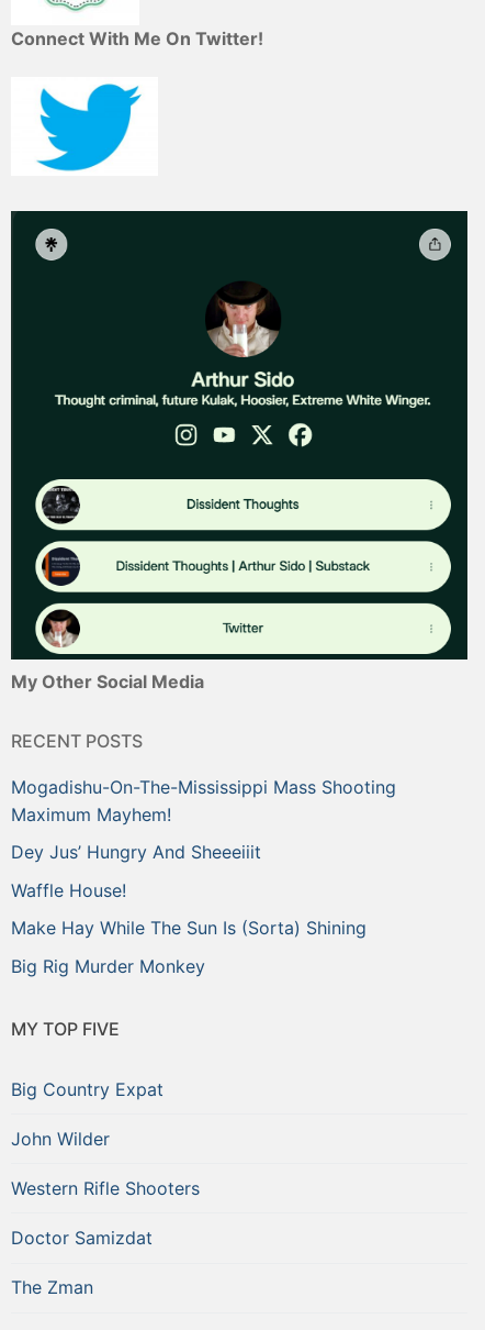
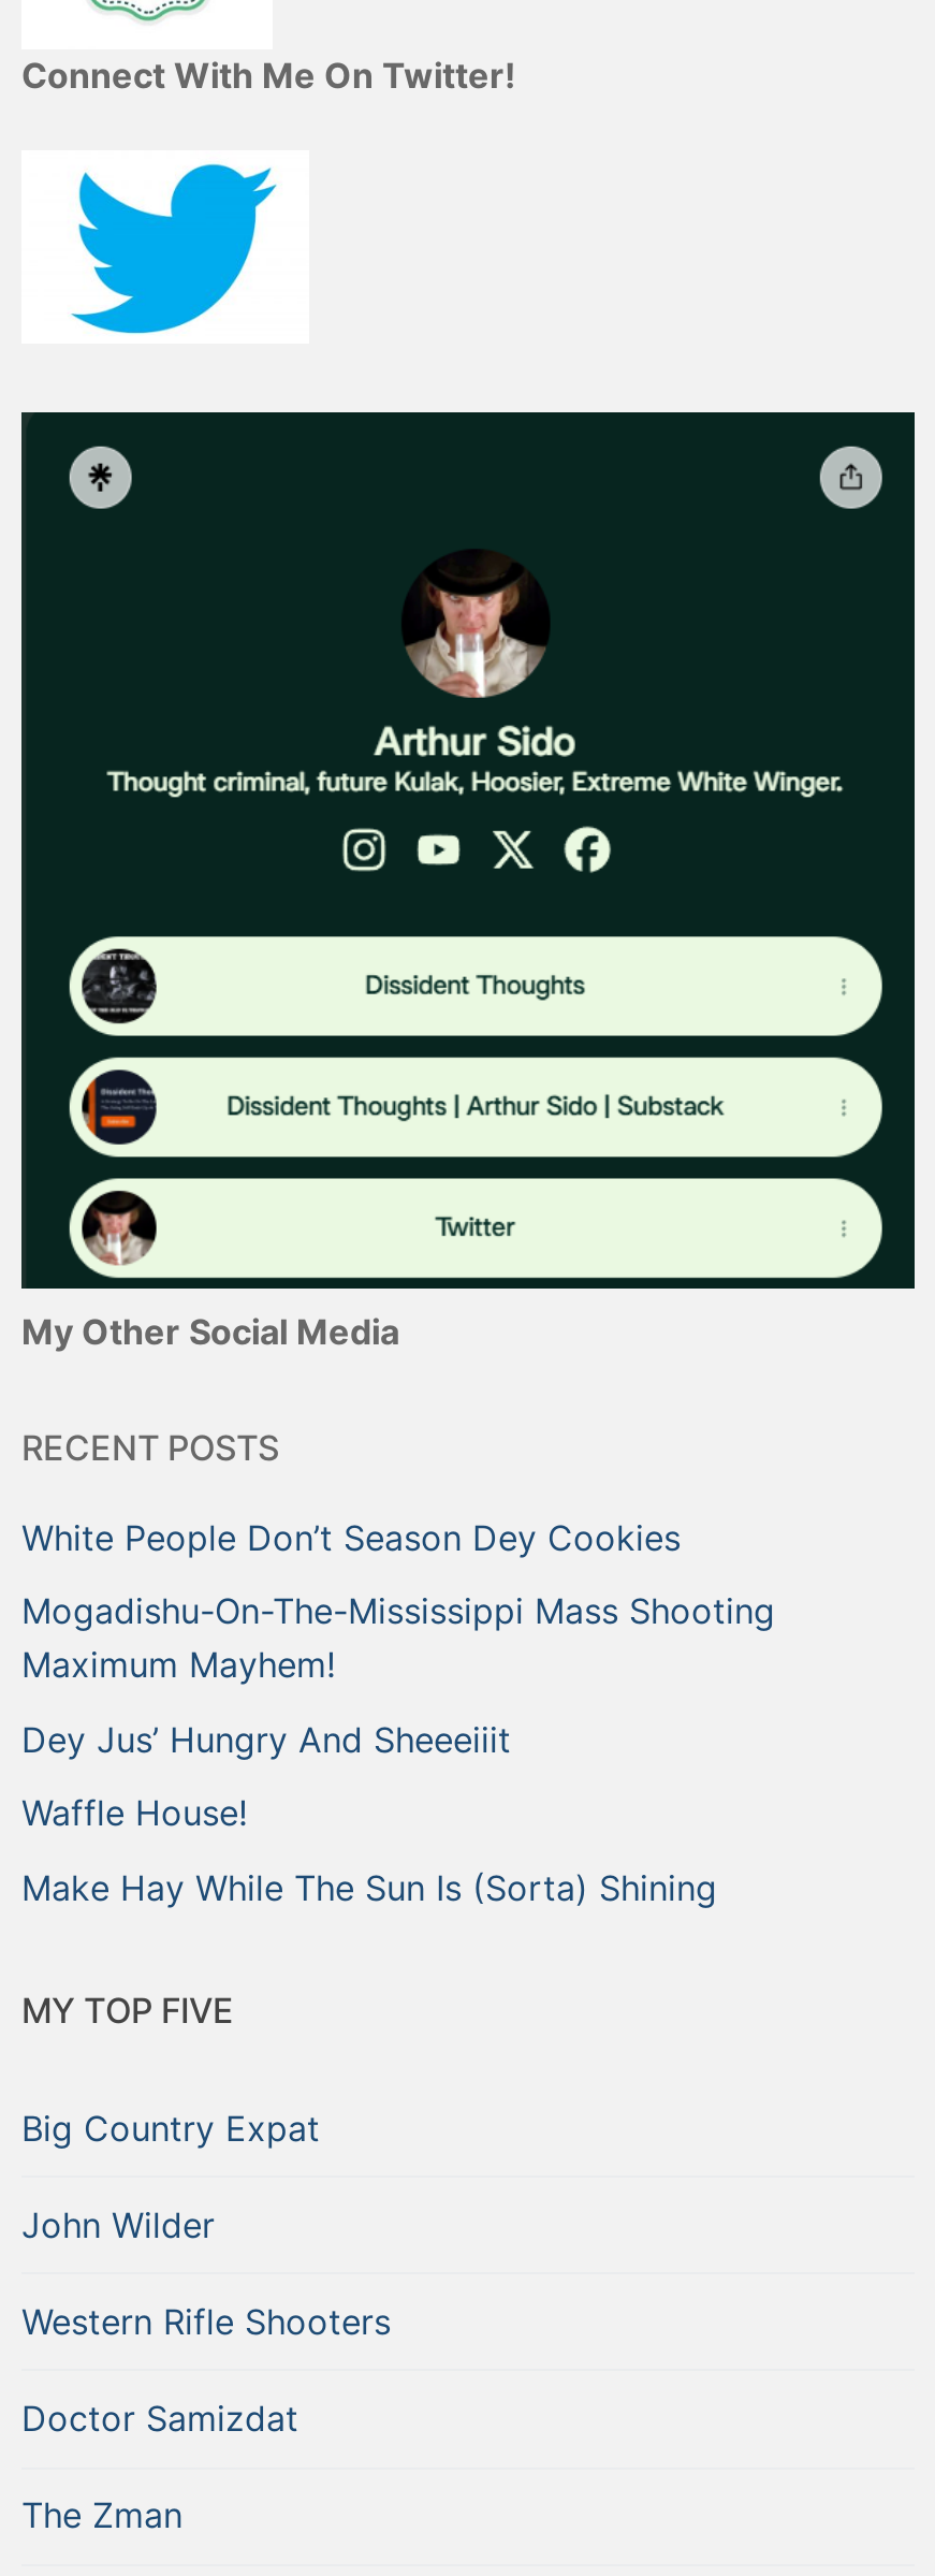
none -> [21,1515,681,1558] White People Don’t Season Dey Cookies
moved [11,775,396,939] -> [21,1589,775,1909]: Mogadishu-On-The-Mississippi Mass Shooting | Maximum Mayhem! | Dey Jus’ Hungry And Sheeeiiit | Waffle House! | Make Hay While The Sun Is (Sorta) Shining
[11,955,205,977] Big Rig Murder Monkey -> none

